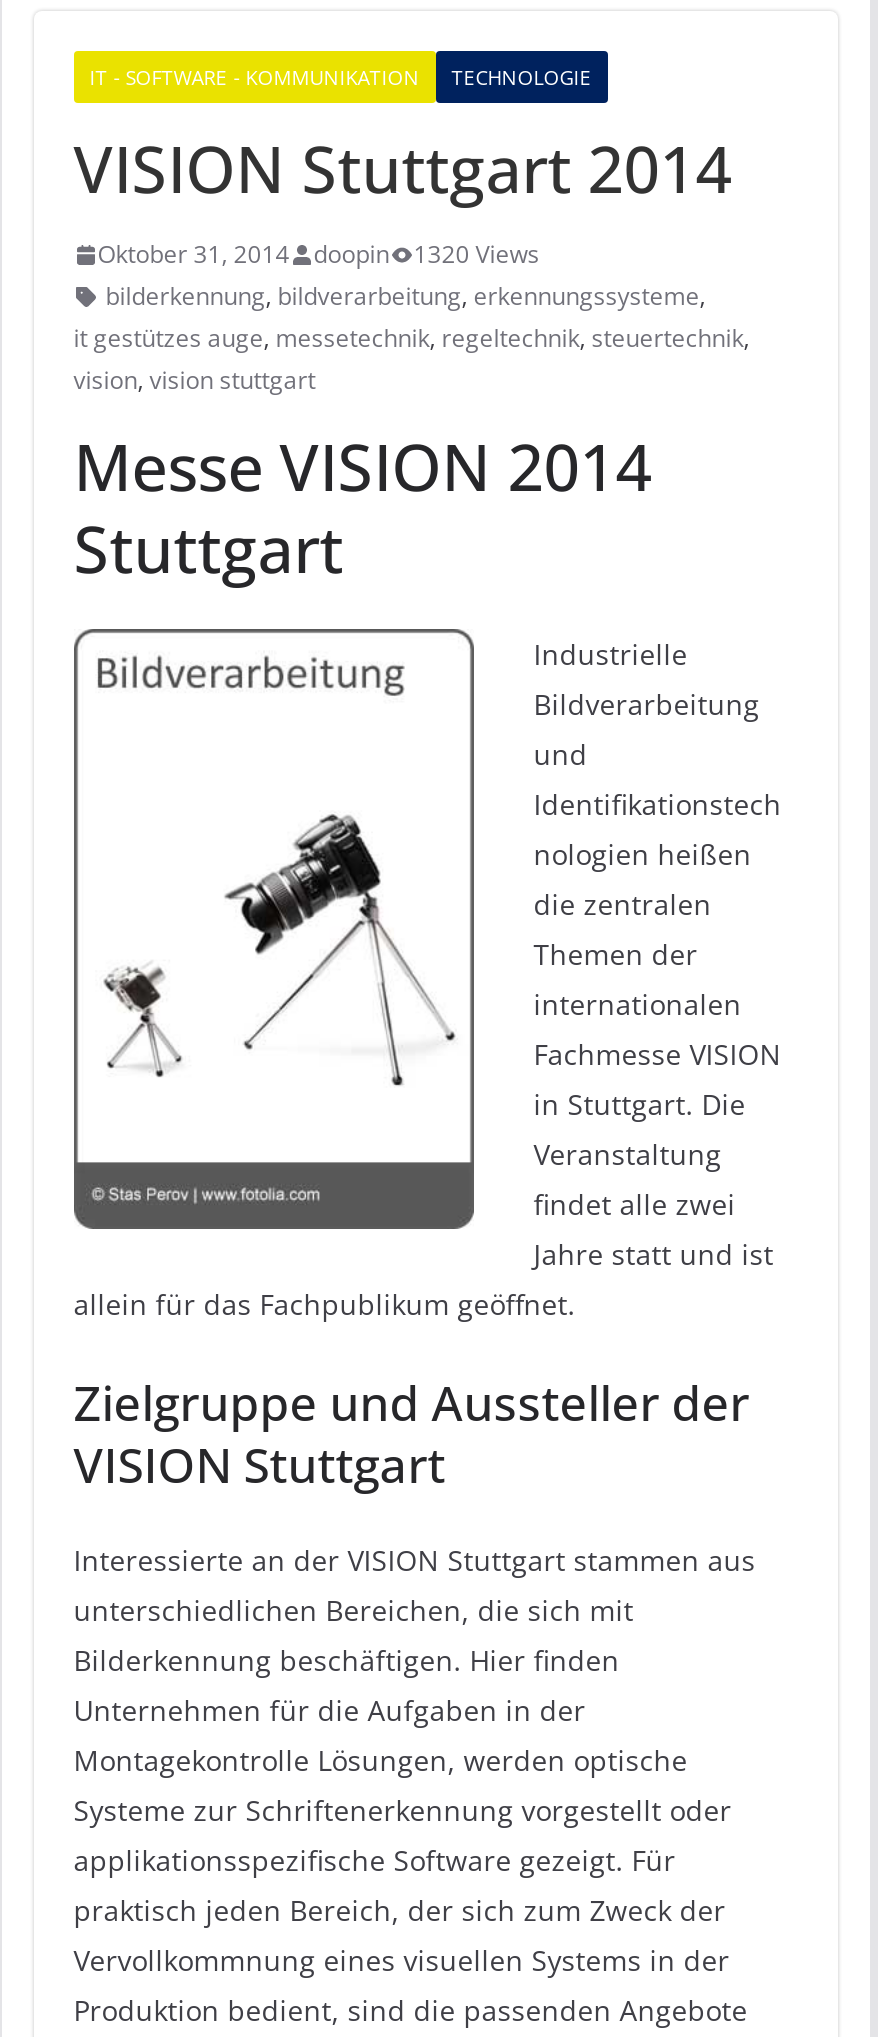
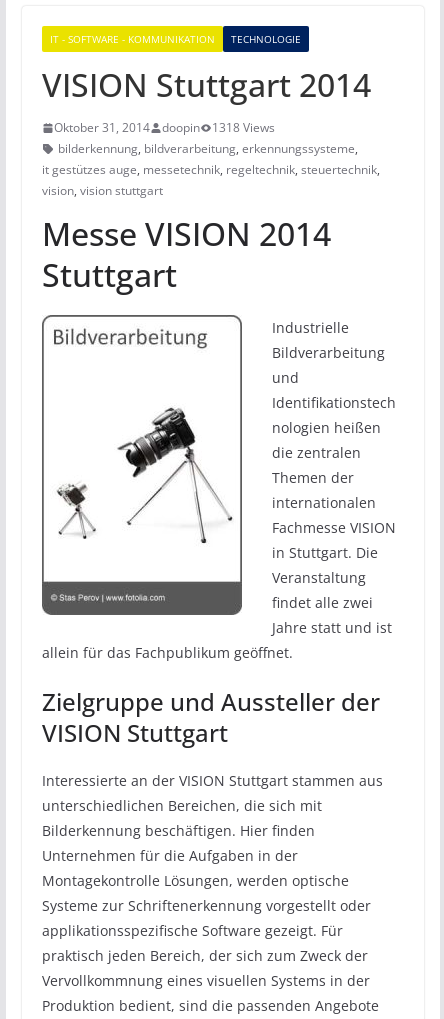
[97,237,539,271] Oktober 31, 2014 doopin 1320 Views -> [54,119,275,136] Oktober 31, 2014 doopin 1318 Views

